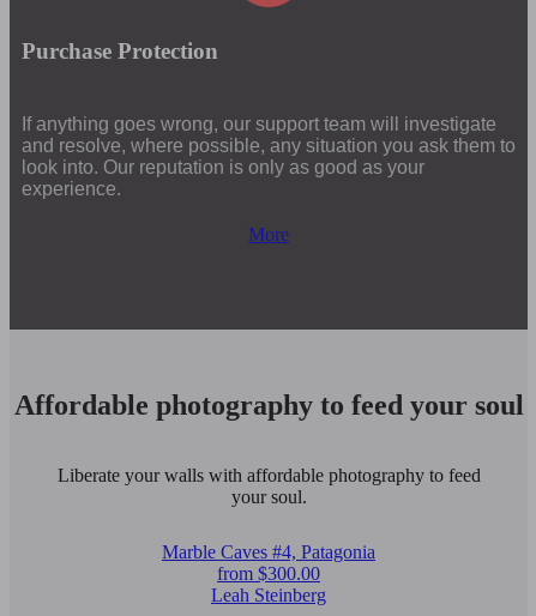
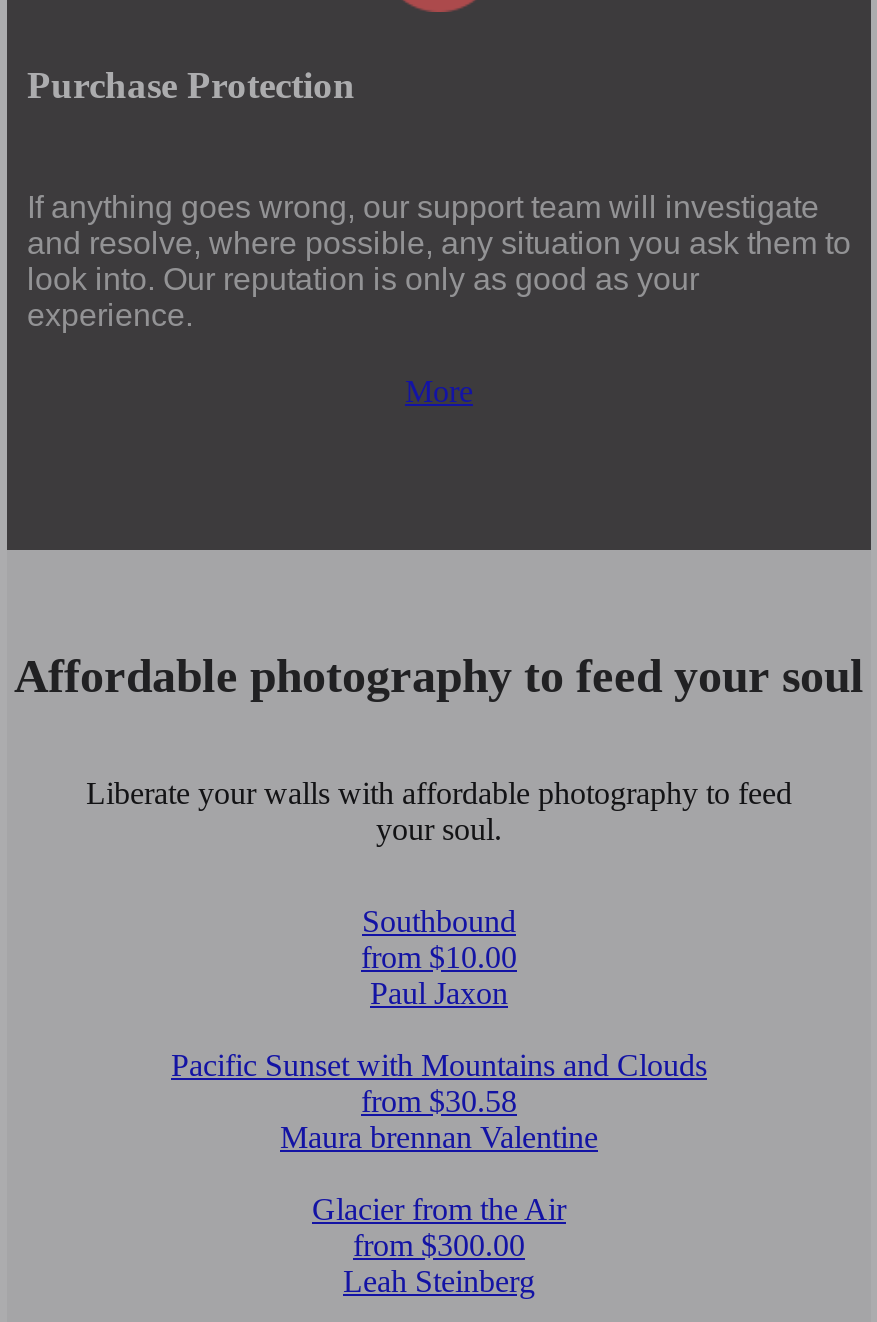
[162,541,375,562] Marble Caves #4, Patagonia -> [171,904,707,1226] Southbound | from $10.00 | Paul Jaxon | Pacific Sunset with Mountains and Clouds | from $30.58 | Maura brennan Valentine | Glacier from the Air

